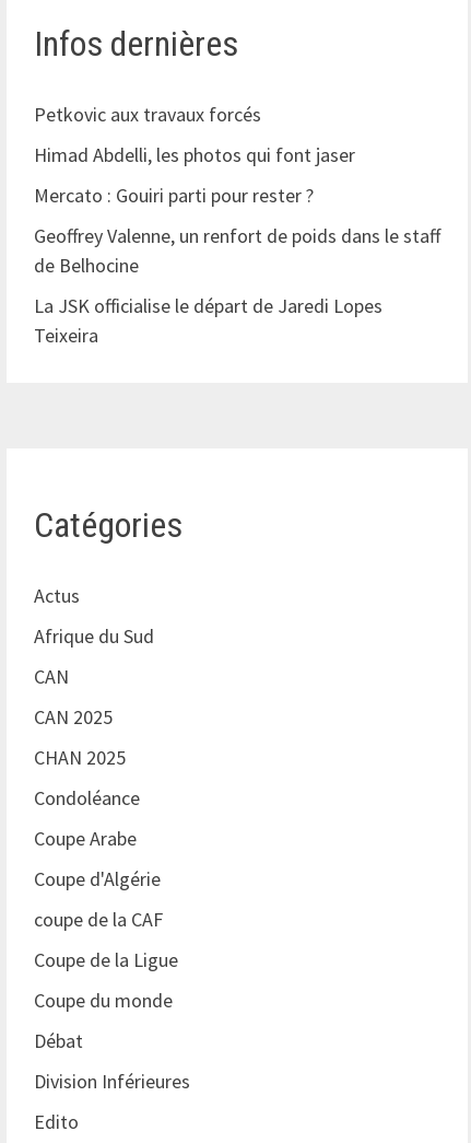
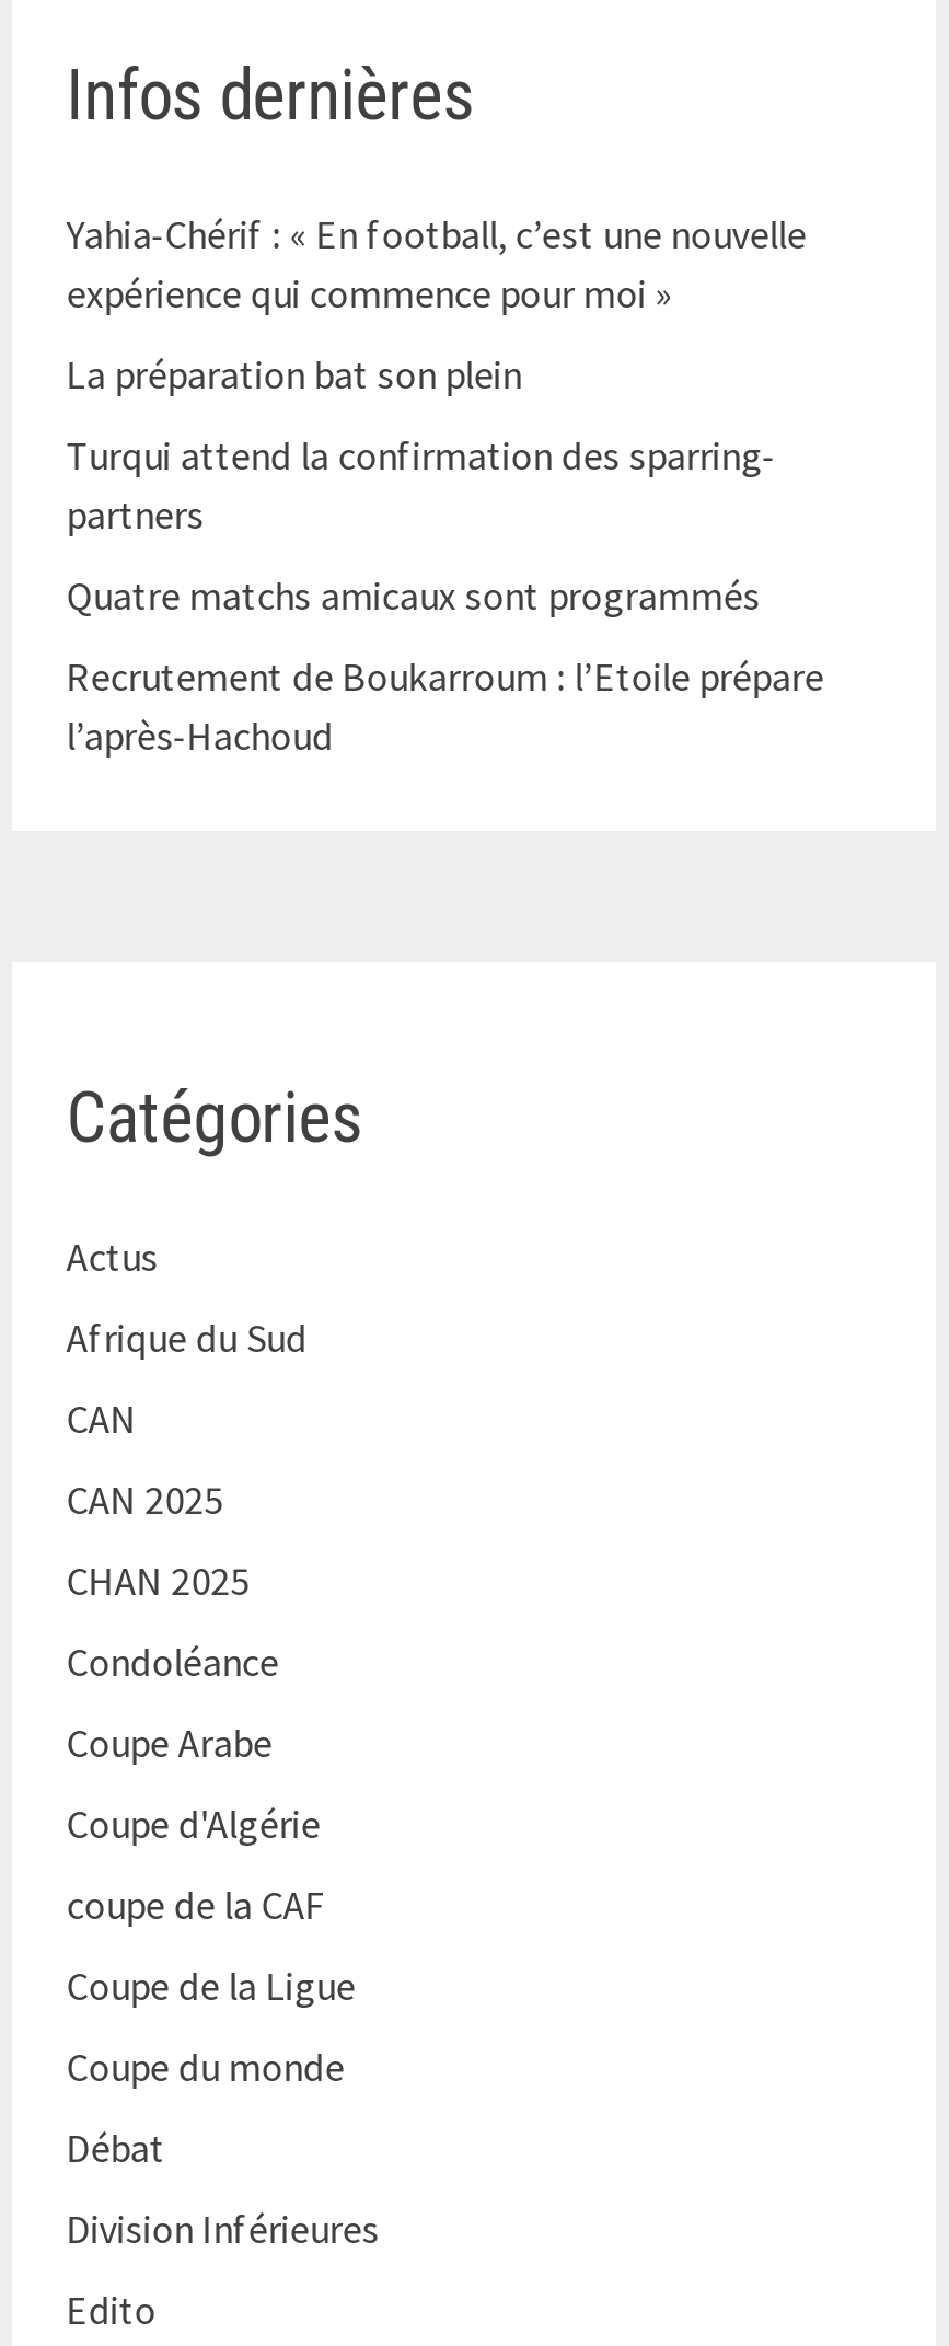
[34,102,265,127] Petkovic aux travaux forcés -> [66,210,806,319] Yahia-Chérif : « En football, c’est une nouvelle | expérience qui commence pour moi »
[34,142,355,167] Himad Abdelli, les photos qui font jaser -> [66,350,522,400] La préparation bat son plein
[34,183,313,208] Mercato : Gouiri parti pour rester ? -> [66,431,776,541] Turqui attend la confirmation des sparring- | partners
[34,223,440,278] Geoffrey Valenne, un renfort de poids dans le staff | de Belhocine -> [66,571,760,622] Quatre matchs amicaux sont programmés
[34,293,382,348] La JSK officialise le départ de Jaredi Lopes | Teixeira -> [66,652,824,762] Recrutement de Boukarroum : l’Etoile prépare | l’après-Hachoud

